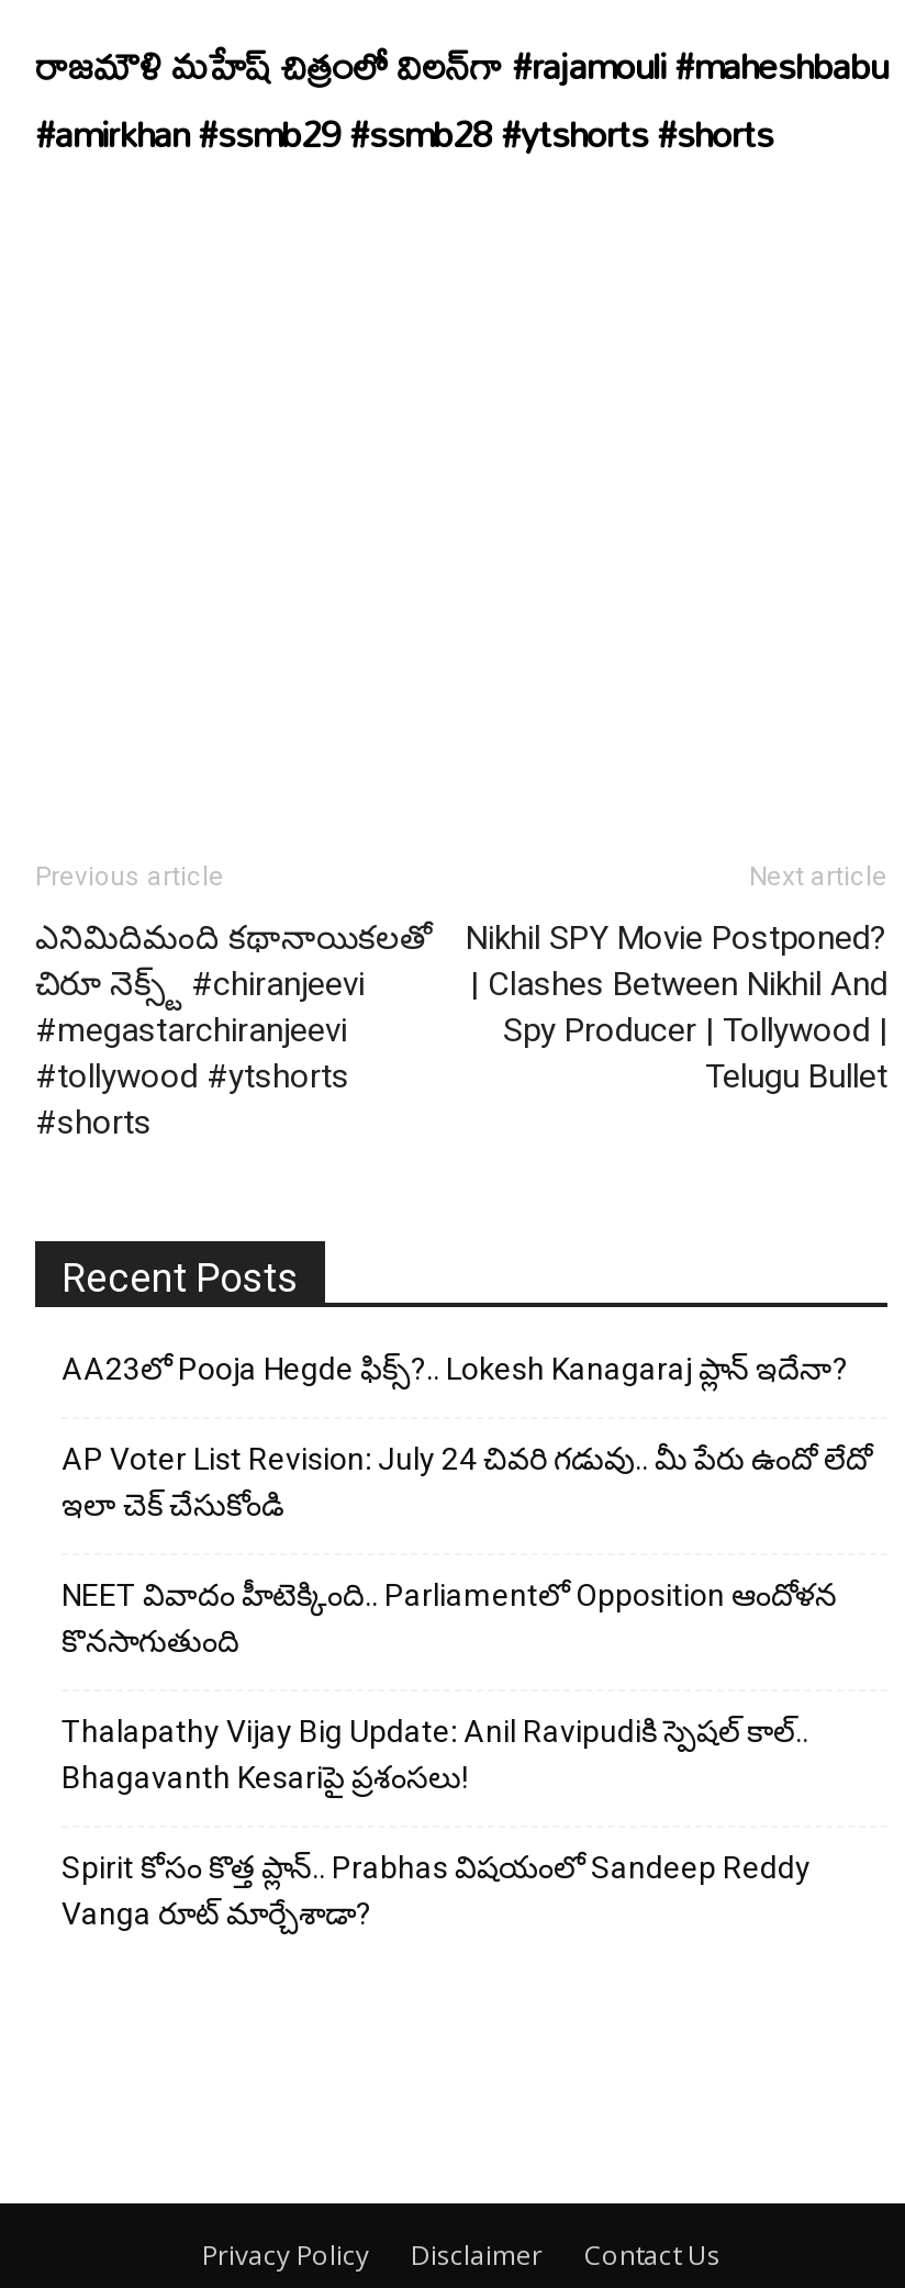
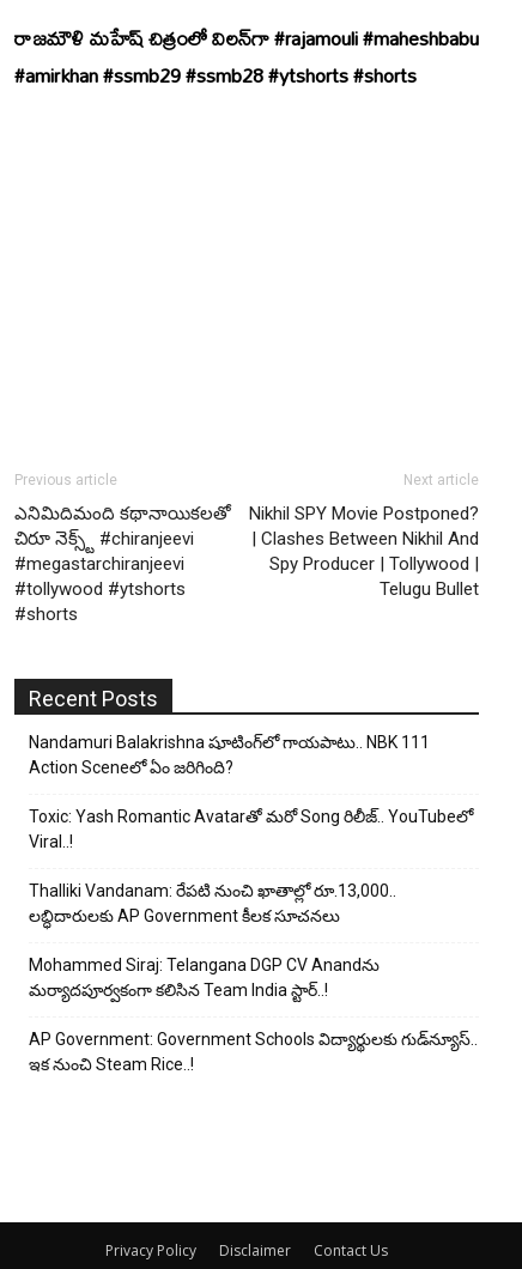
[62,1351,848,1386] AA23లో Pooja Hegde ఫిక్స్?.. Lokesh Kanagaraj ప్లాన్ ఇదేనా? -> [29,733,430,777] Nandamuri Balakrishna షూటింగ్‌లో గాయపాటు.. NBK 111 | Action Sceneలో ఏం జరిగింది?
[62,1441,872,1522] AP Voter List Revision: July 24 చివరి గడువు.. మీ పేరు ఉందో లేదో | ఇలా చెక్ చేసుకోండి -> [29,807,473,851] Toxic: Yash Romantic Avatarతో మరో Song రిలీజ్.. YouTubeలో | Viral..!
[62,1577,837,1659] NEET వివాదం హీటెక్కింది.. Parliament‌లో Opposition ఆందోళన | కొనసాగుతుంది -> [29,881,396,925] Thalliki Vandanam: రేపటి నుంచి ఖాతాల్లో రూ.13,000.. | లబ్ధిదారులకు AP Government కీలక సూచనలు
[62,1714,808,1795] Thalapathy Vijay Big Update: Anil Ravipudiకి స్పెషల్ కాల్.. | Bhagavanth Kesariపై ప్రశంసలు! -> [29,955,380,1000] Mohammed Siraj: Telangana DGP CV Anand‌ను | మర్యాదపూర్వకంగా కలిసిన Team India స్టార్..!
[62,1850,811,1931] Spirit కోసం కొత్త ప్లాన్.. Prabhas విషయంలో Sandeep Reddy | Vanga రూట్ మార్చేశాడా? -> [29,1030,478,1074] AP Government: Government Schools విద్యార్థులకు గుడ్‌న్యూస్.. | ఇక నుంచి Steam Rice..!

